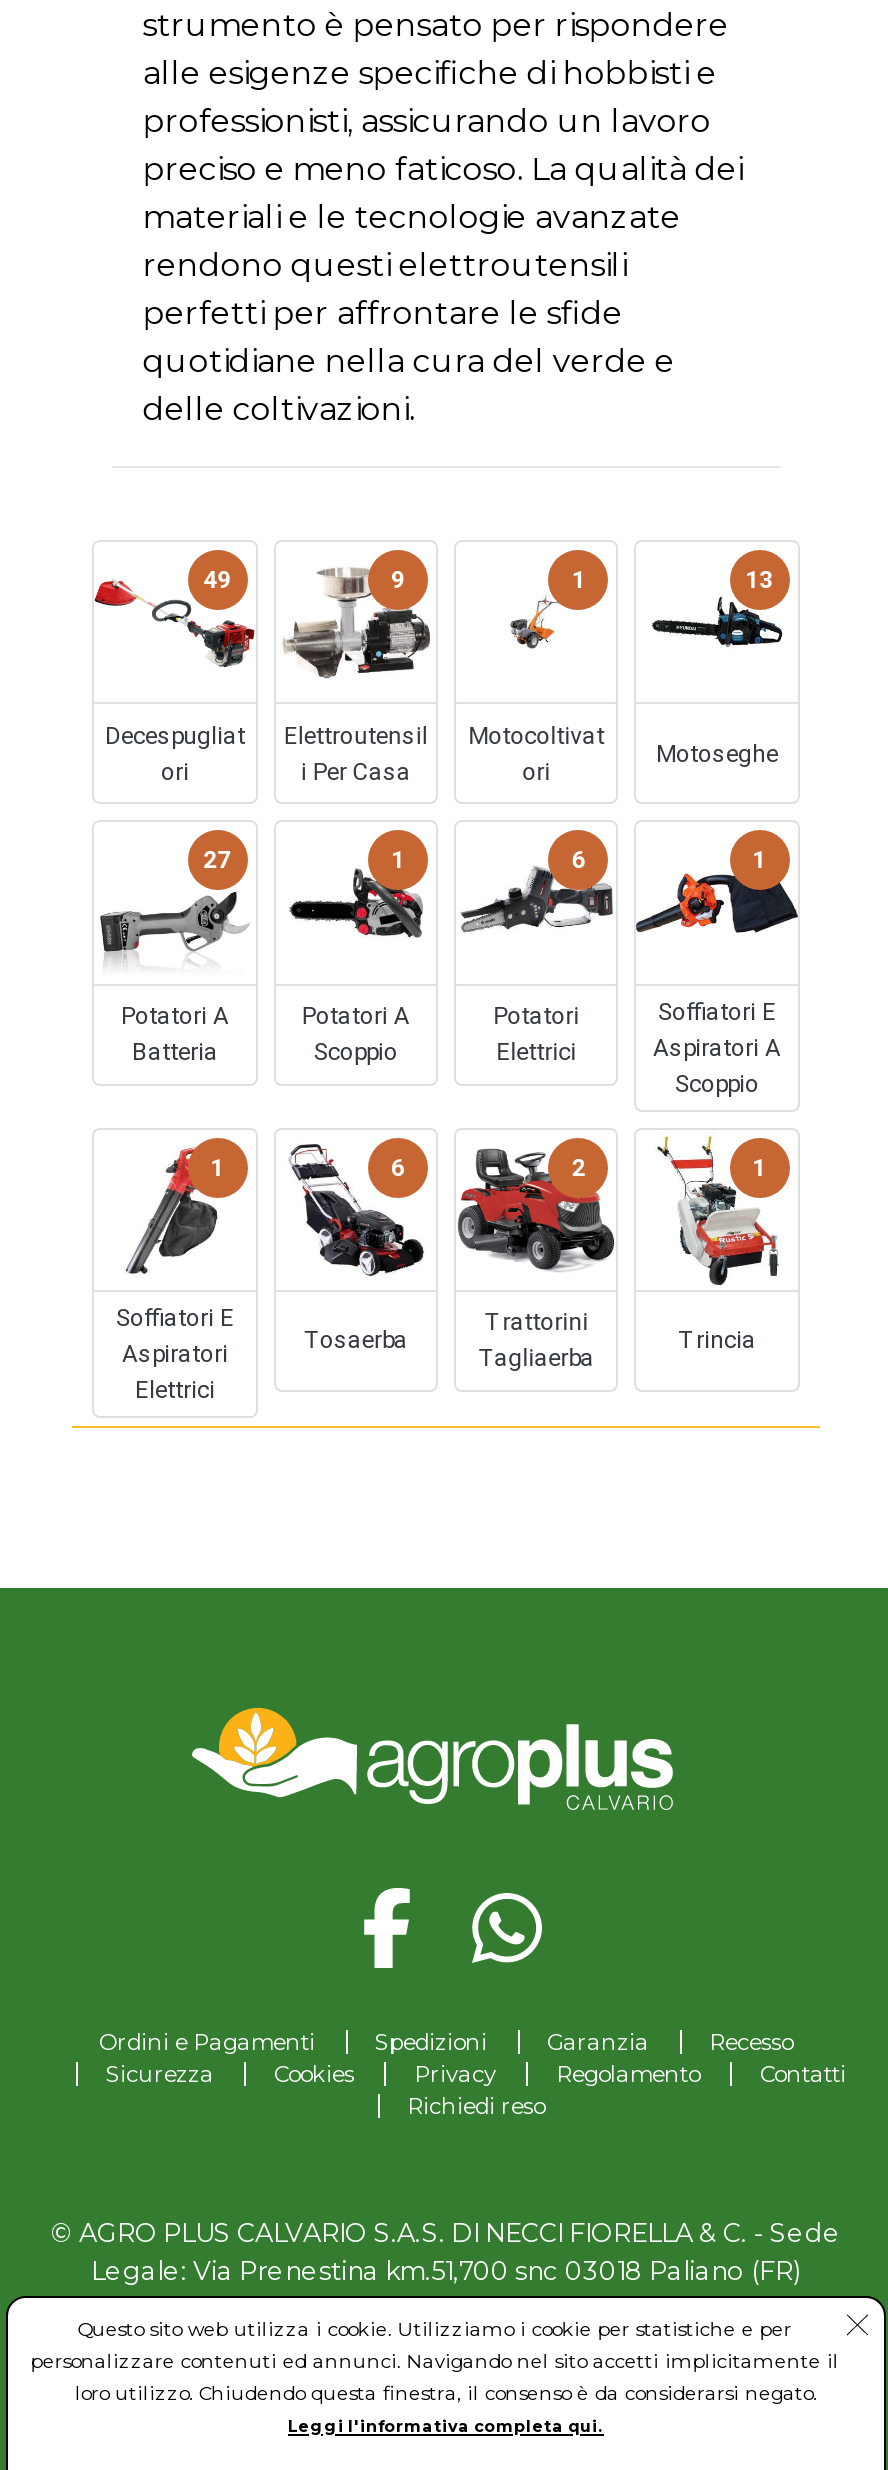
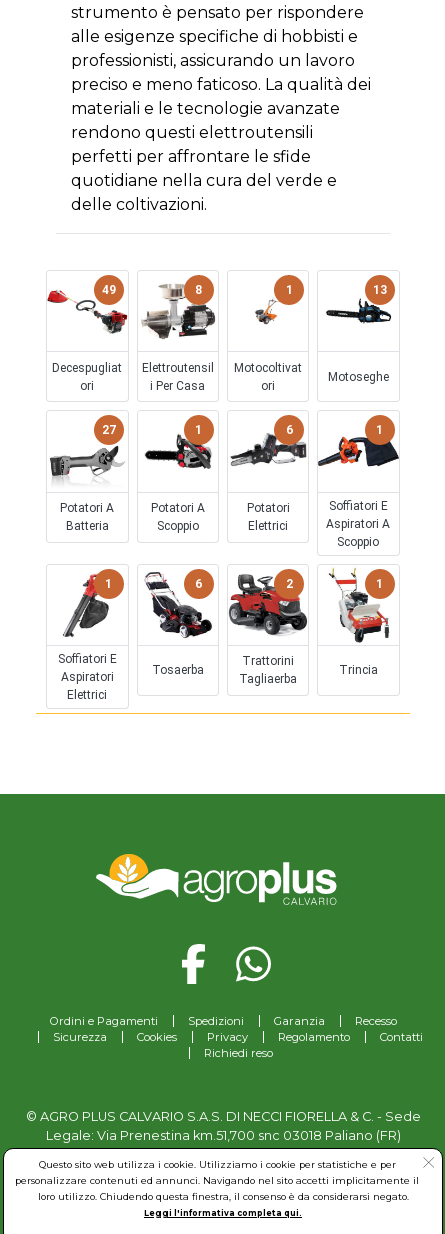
[391,566,405,594] 9 -> [195,283,202,297] 8

